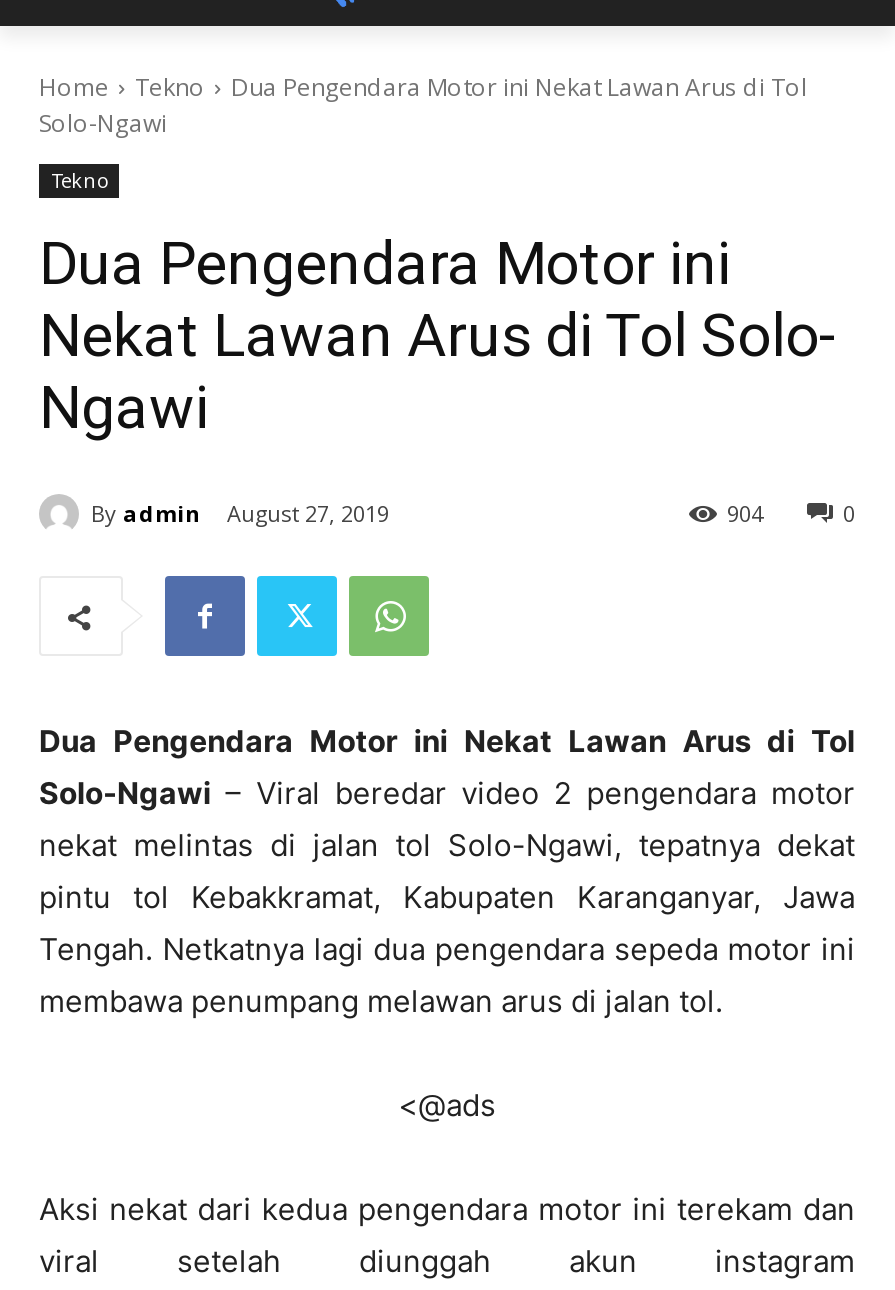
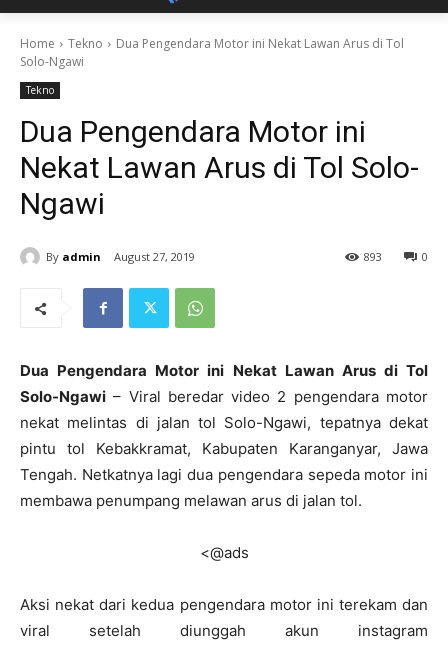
[727,498,763,528] 904 -> [364,249,382,264] 893

